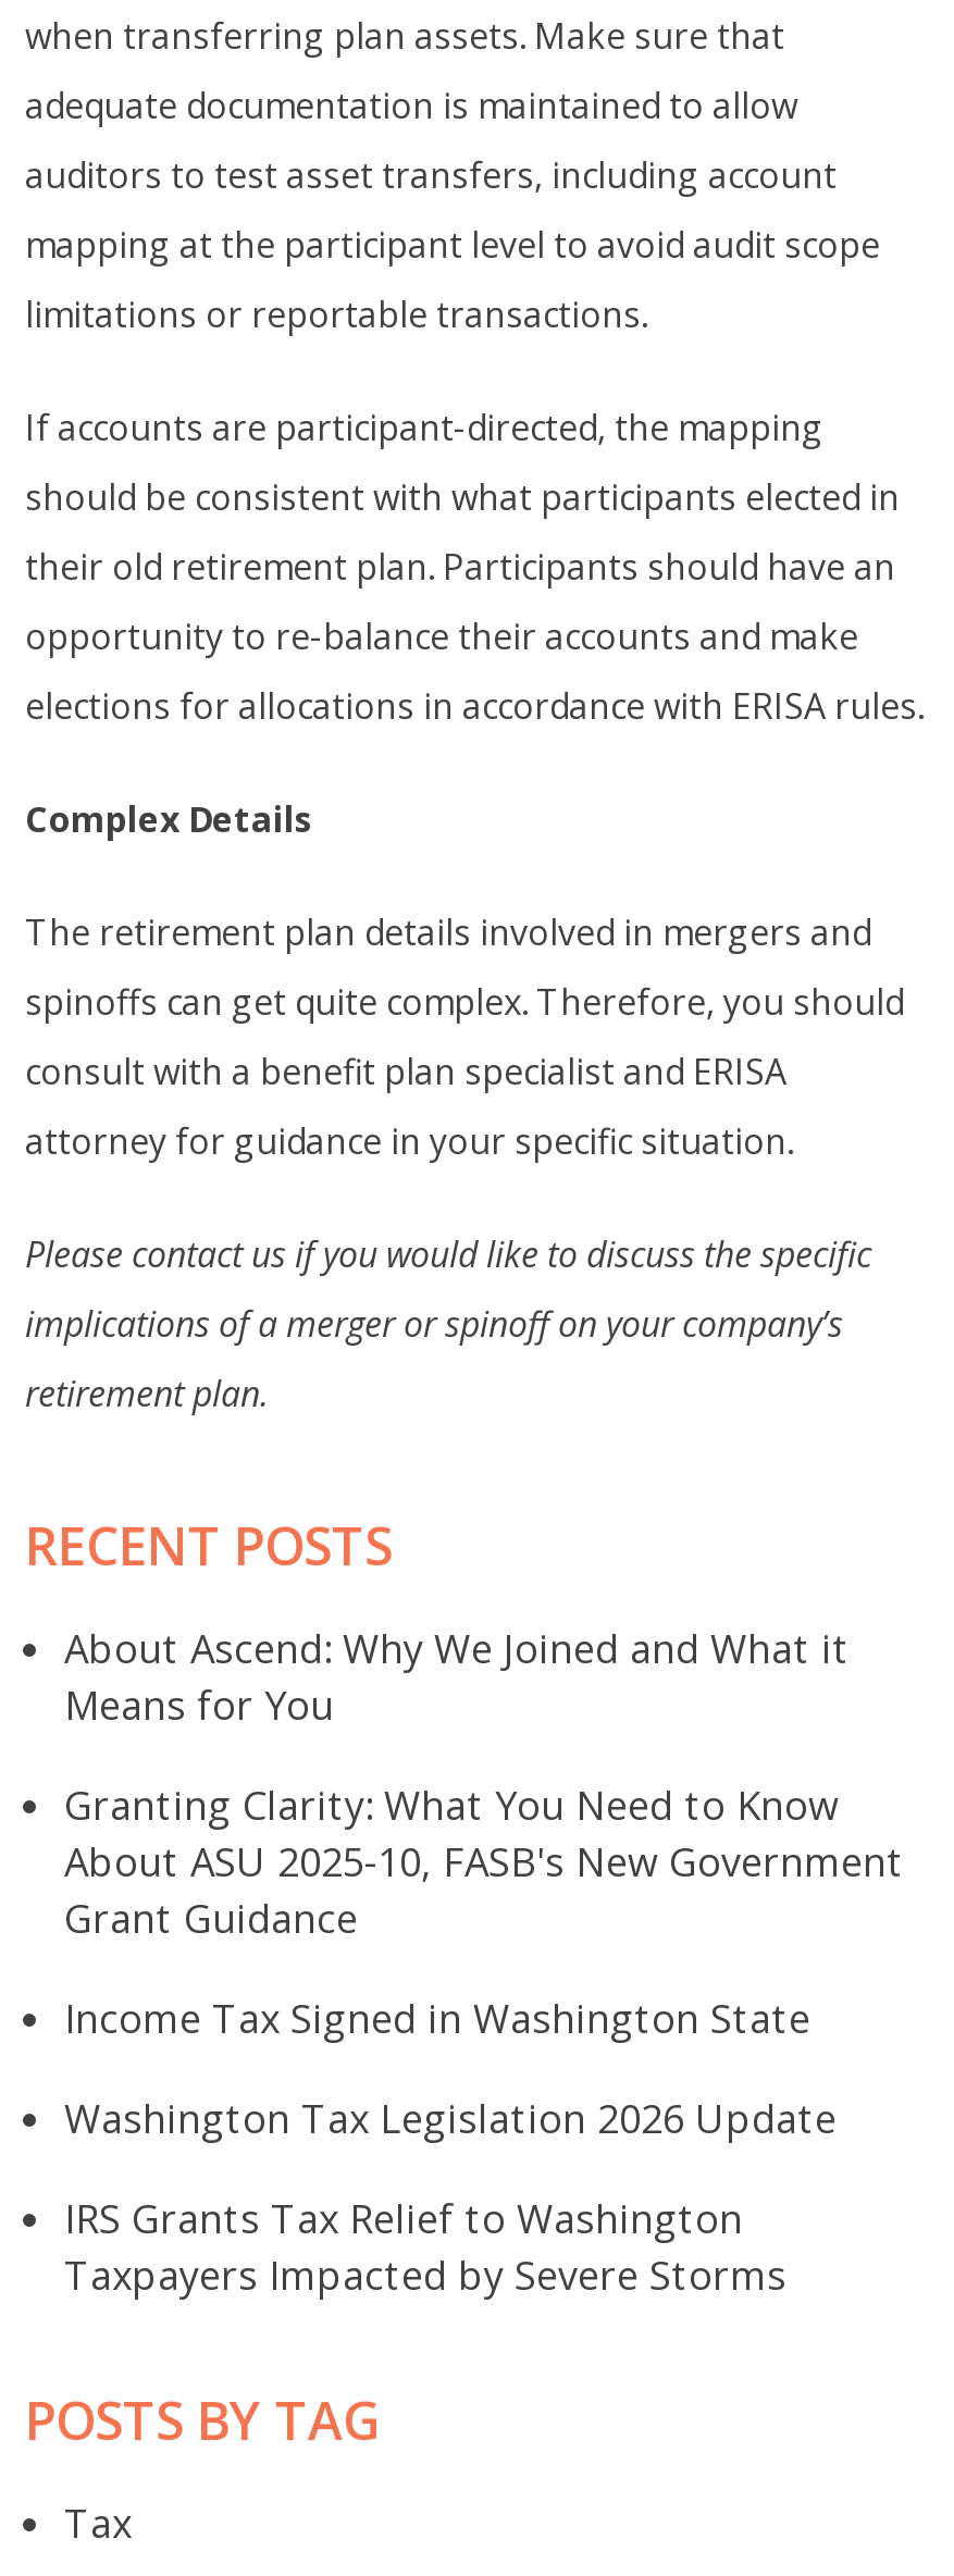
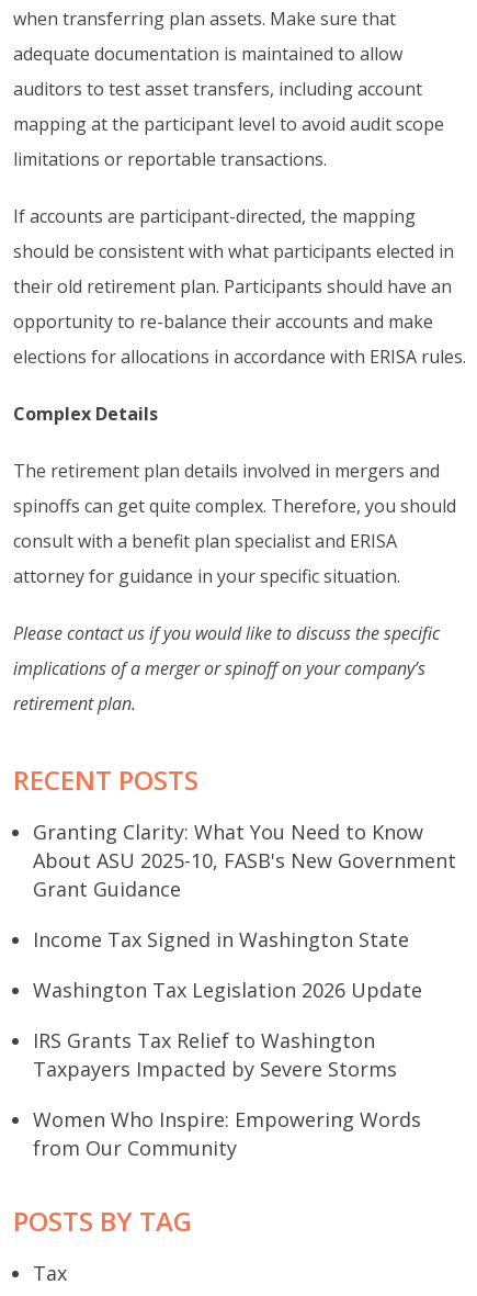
[64,1622,850,1731] About Ascend: Why We Joined and What it | Means for You -> none
moved [64,1779,904,2301] -> [33,819,456,1082]: Granting Clarity: What You Need to Know | About ASU 2025-10, FASB's New Government | Grant Guidance | Income Tax Signed in Washington State | Washington Tax Legislation 2026 Update | IRS Grants Tax Relief to Washington | Taxpayers Impacted by Severe Storms
none -> [33,1106,421,1161] Women Who Inspire: Empowering Words | from Our Community

